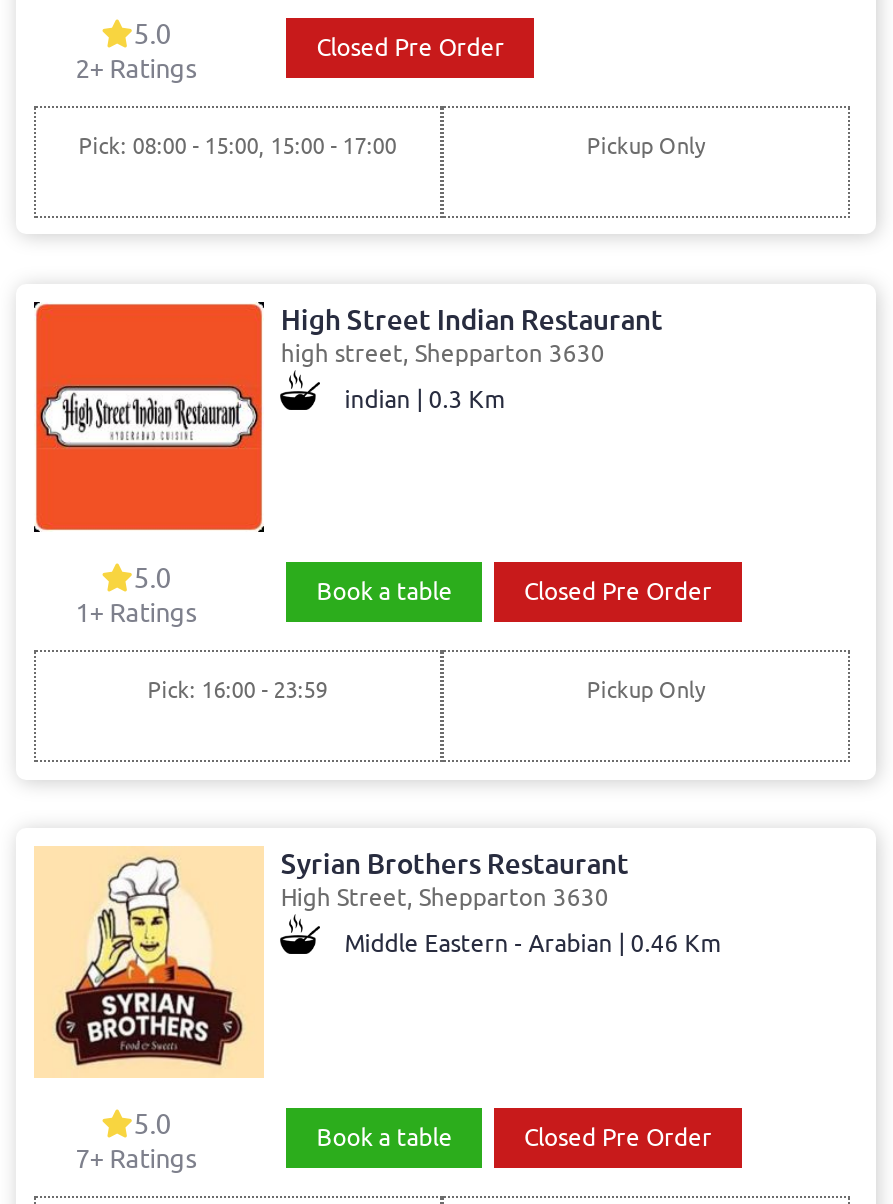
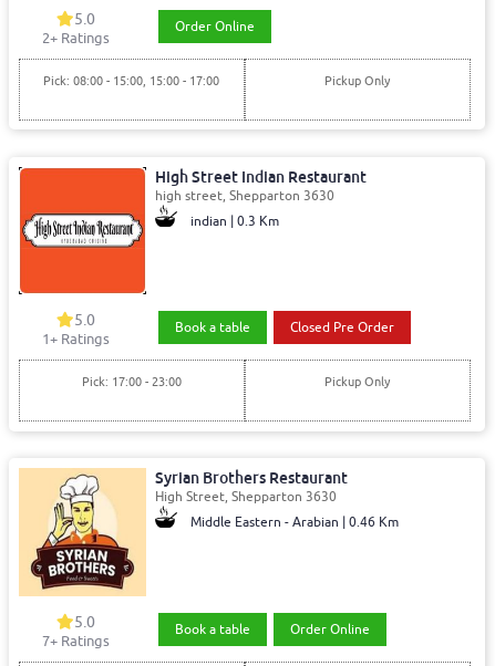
[317,31,505,63] Closed Pre Order -> [175,17,255,35] Order Online
[147,676,327,704] Pick: 16:00 - 23:59 -> [82,374,181,390] Pick: 17:00 - 23:00
[524,1121,712,1153] Closed Pre Order -> [290,620,370,638] Order Online

